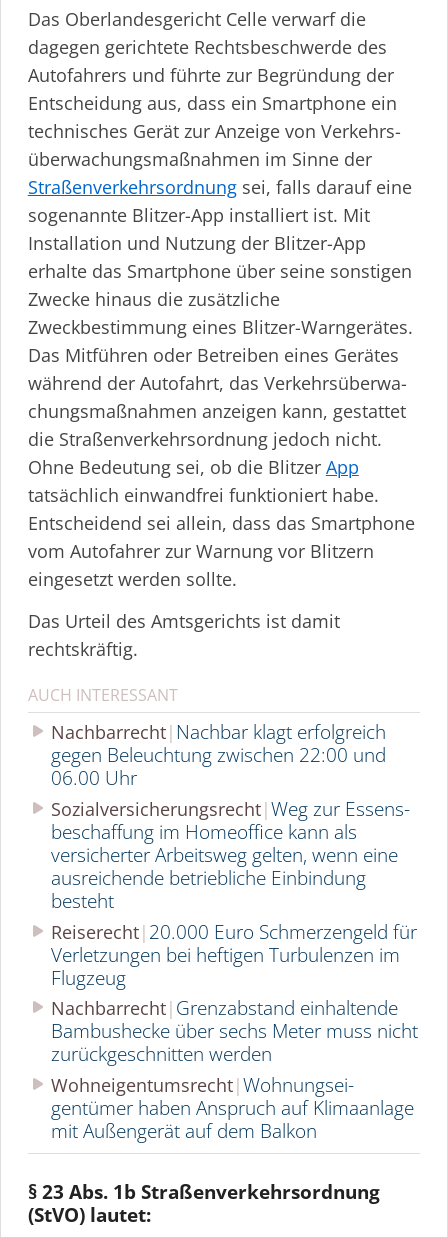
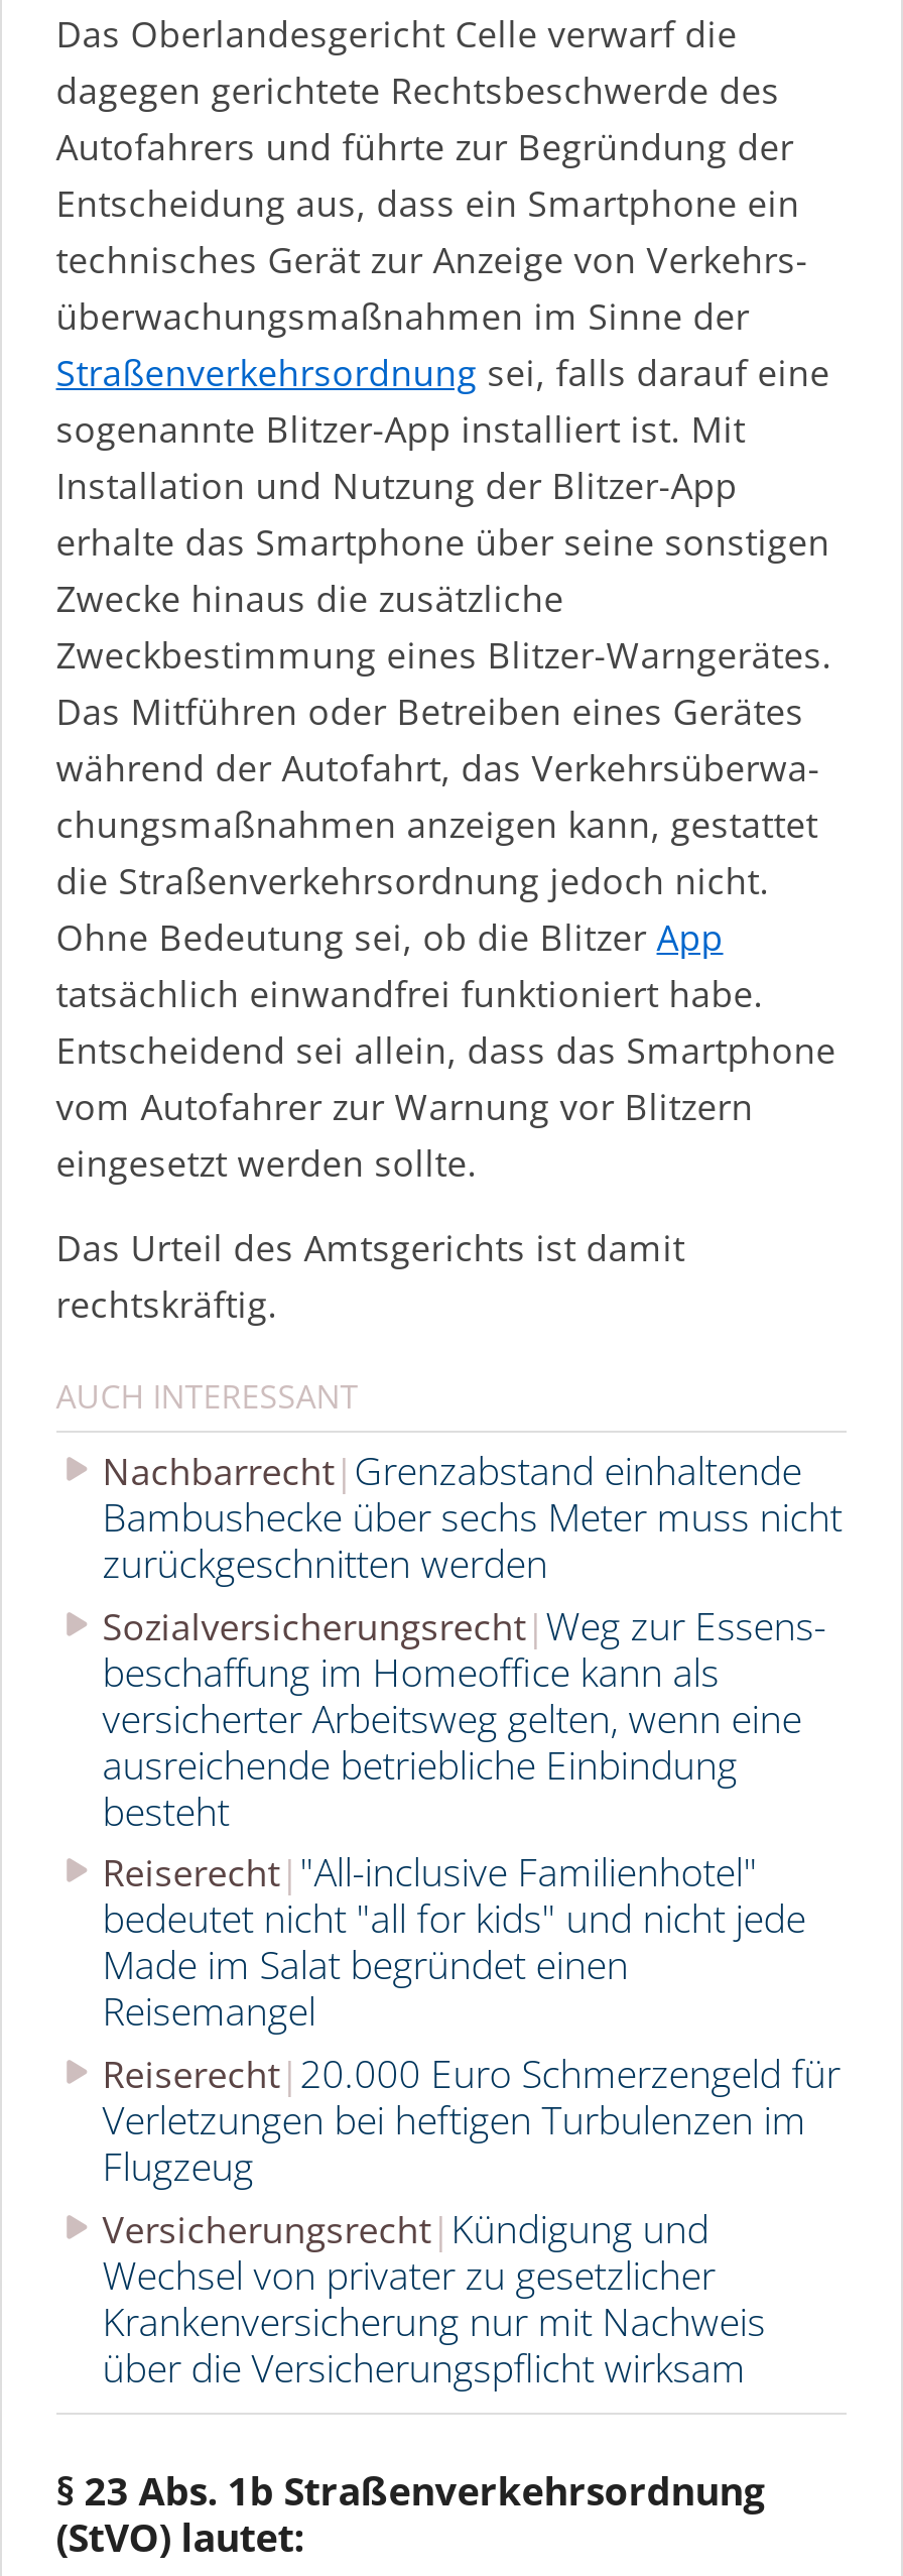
[51,718,386,791] Nachbarrecht Nachbar klagt erfolgreich | gegen Beleuchtung zwischen 22:00 und | 06.00 Uhr -> none
none -> [102,1845,806,2039] Reiserecht "All-inclusive Familienhotel" | bedeutet nicht "all for kids" und nicht jede | Made im Salat begründet einen | Reisemangel
moved [51,918,417,991] -> [102,2046,840,2194]: Reiserecht 20.000 Euro Schmerzengeld für | Verletzungen bei heftigen Turbulenzen im | Flugzeug
moved [51,994,418,1067] -> [102,1443,842,1591]: Nachbarrecht Grenzabstand einhaltende | Bambushecke über sechs Meter muss nicht | zurückgeschnitten werden
[51,1071,414,1144] Wohneigentumsrecht Wohnungsei | gentümer haben Anspruch auf Klimaanlage | mit Außengerät auf dem Balkon -> [102,2201,766,2395] Versicherungsrecht Kündigung und | Wechsel von privater zu gesetzlicher | Krankenversicherung nur mit Nachweis | über die Versicherungspflicht wirksam

